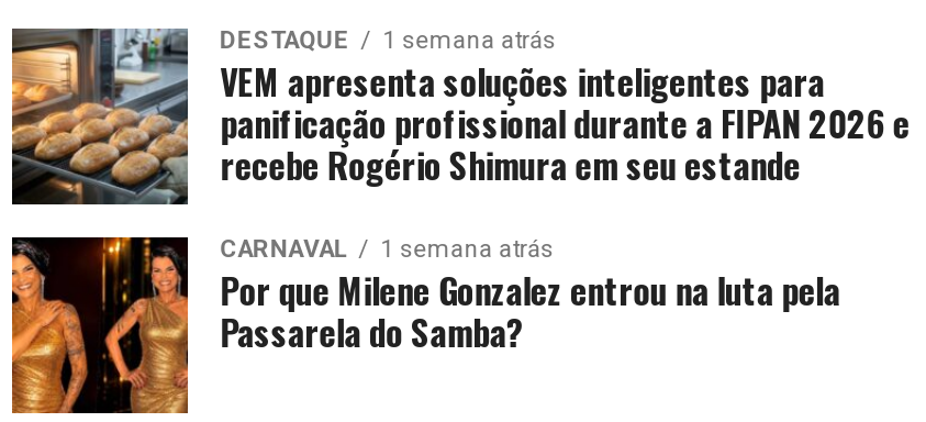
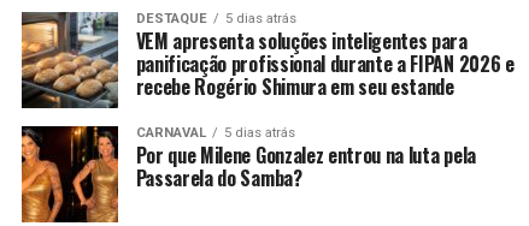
[220,27,556,56] DESTAQUE 1 semana atrás -> [136,11,296,27] DESTAQUE 5 dias atrás
[220,236,554,264] CARNAVAL 1 semana atrás -> [136,125,295,141] CARNAVAL 5 dias atrás

